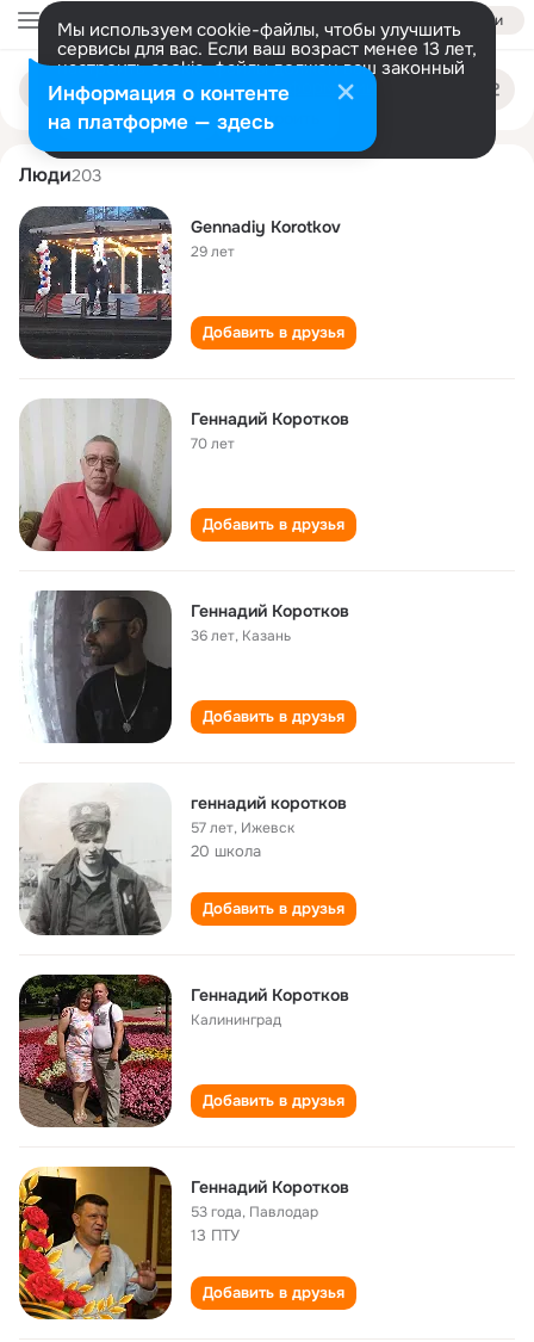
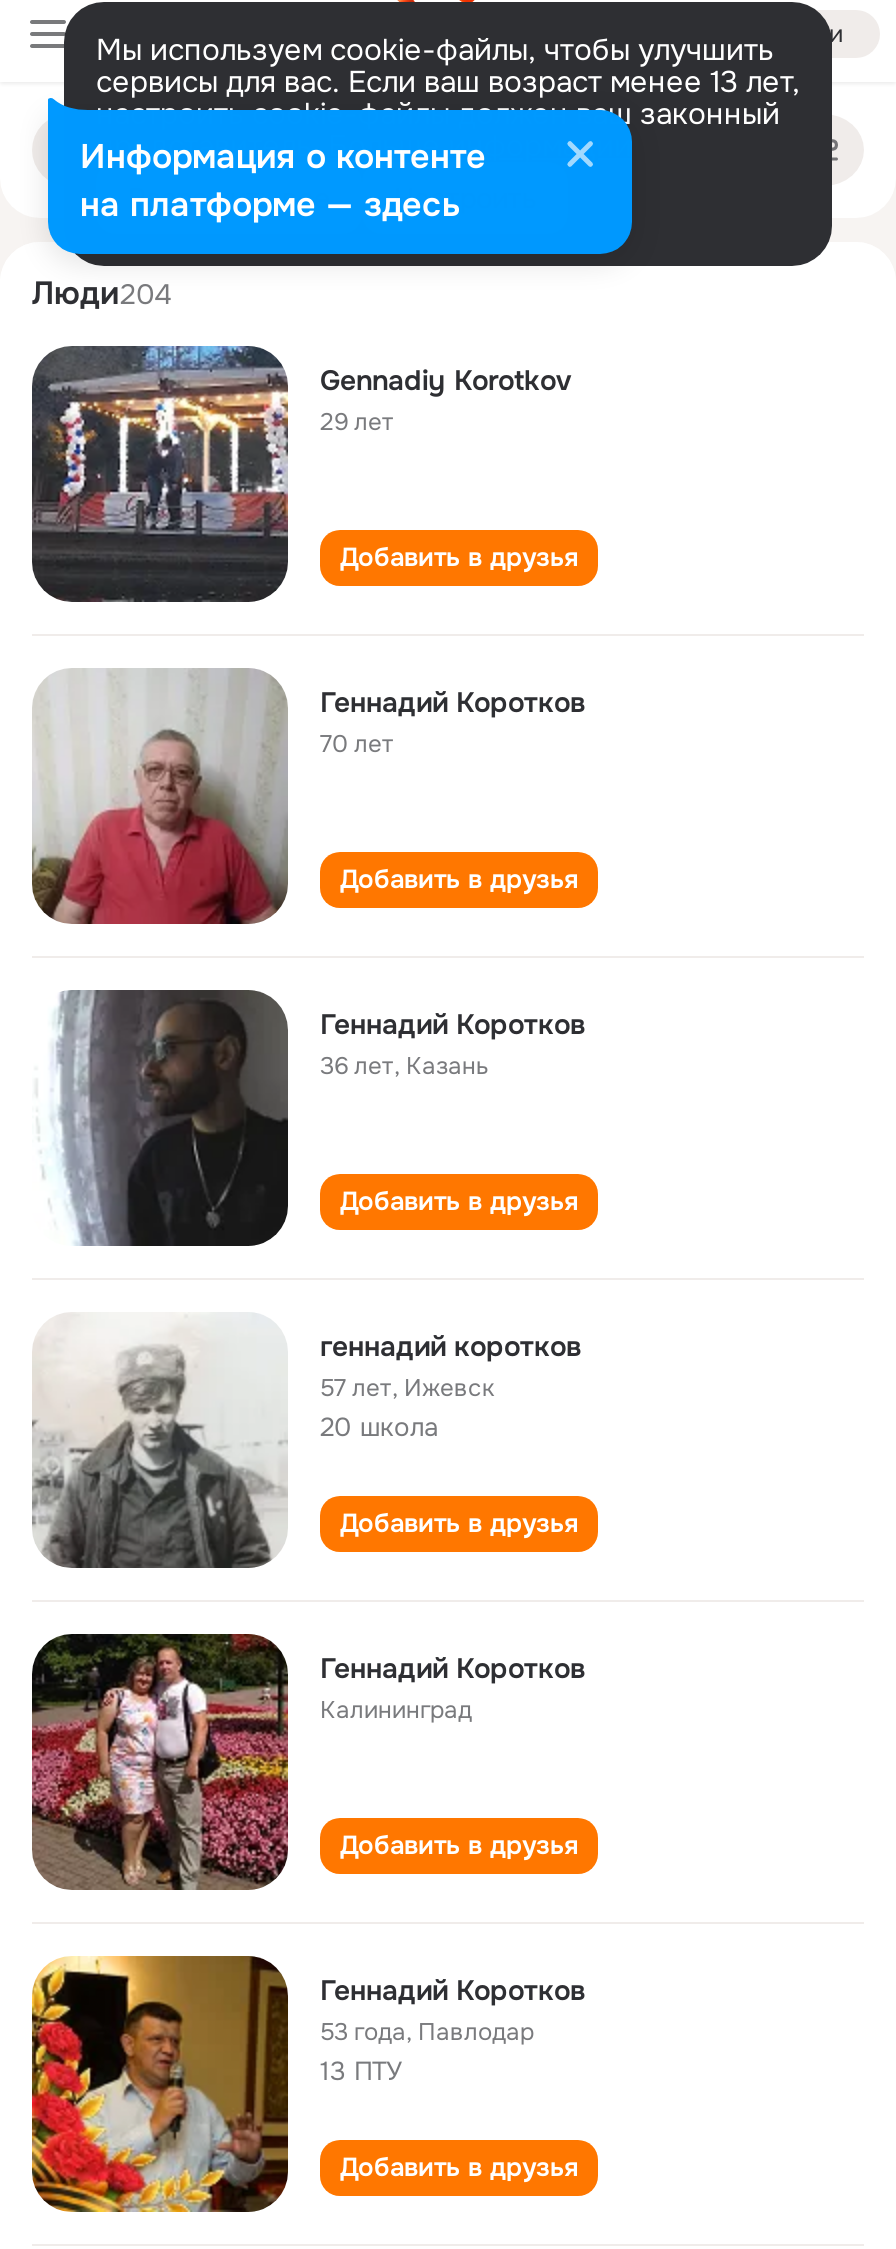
[19,162,101,187] Люди203 -> [32,272,172,314] Люди204

